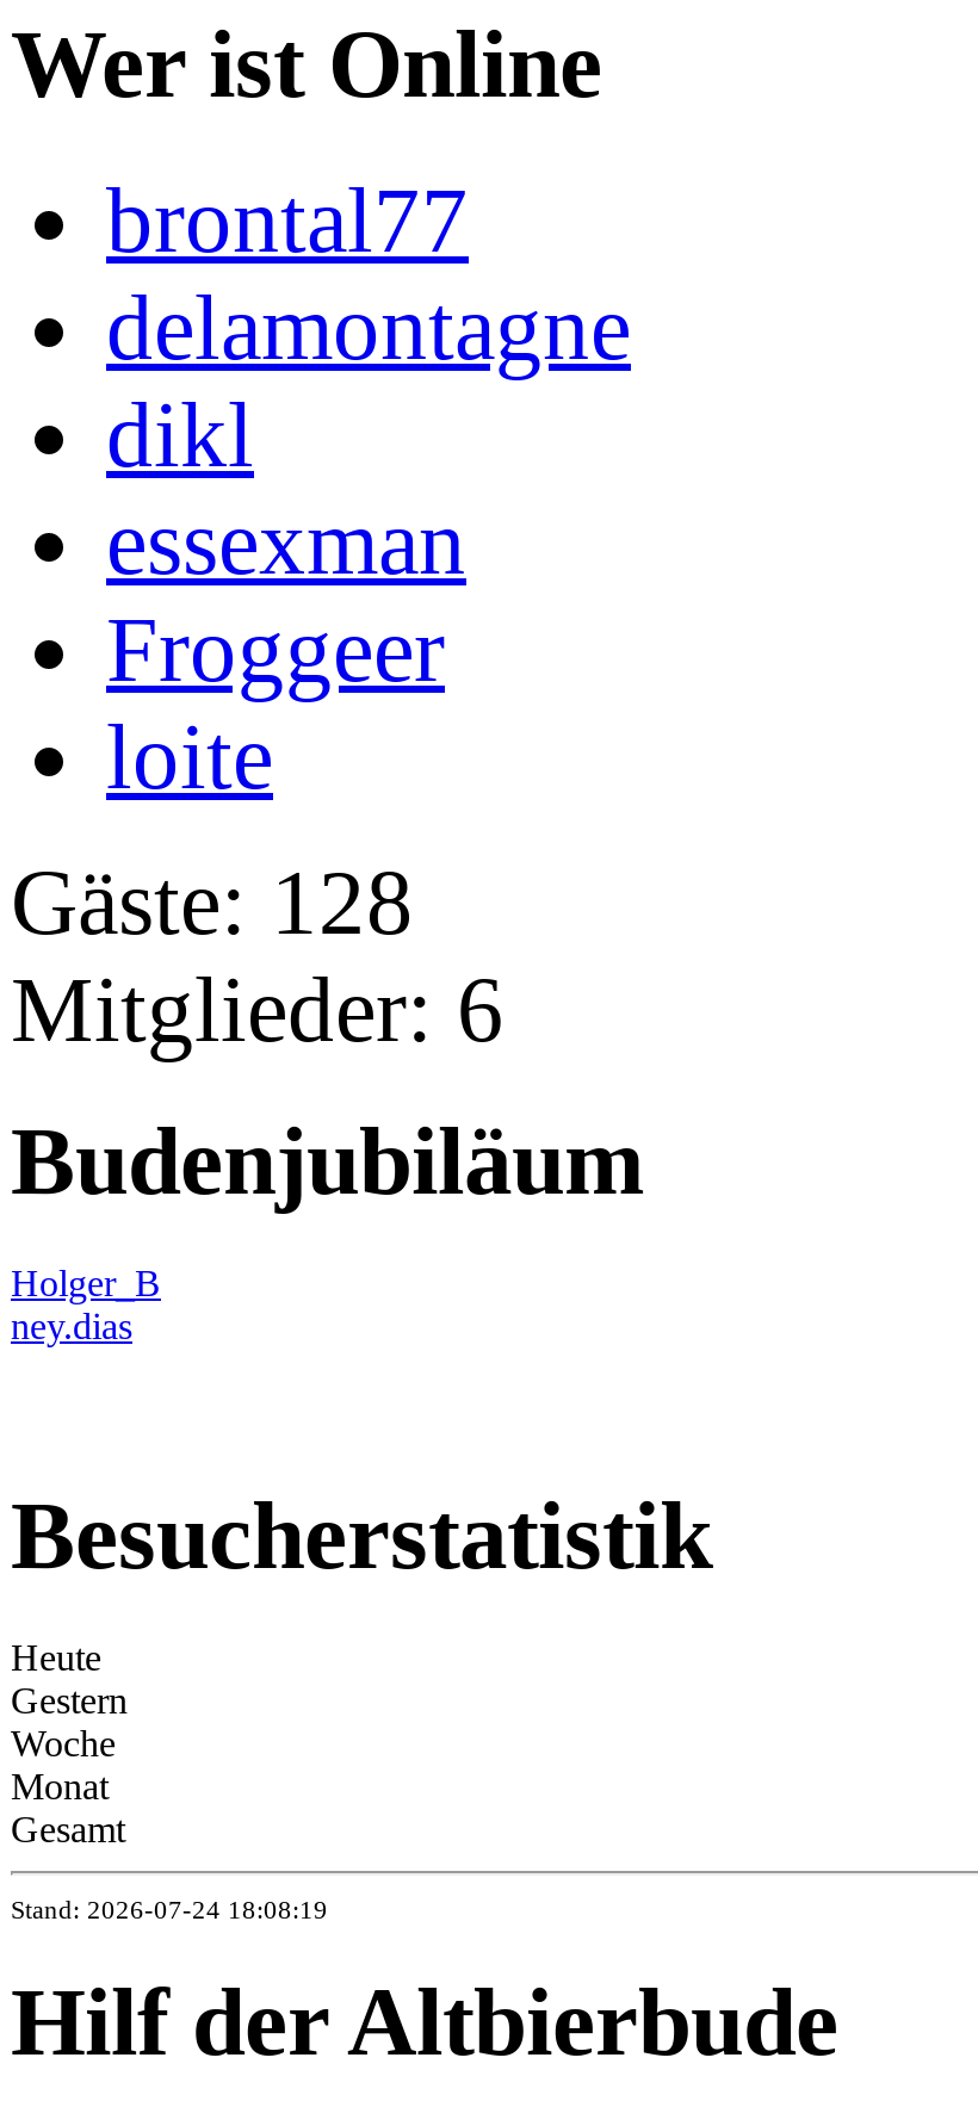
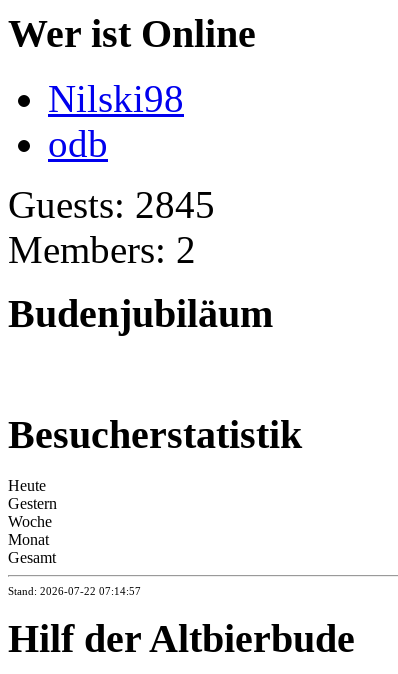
[11,167,631,1059] brontal77 | delamontagne | dikl | essexman | Froggeer | loite | Gäste: 128 | Mitglieder: 6 -> [8,77,215,271] Nilski98 | odb | Guests: 2845 | Members: 2
[11,1263,161,1346] Holger_B | ney.dias -> none
[11,1894,328,1922] Stand: 2026-07-24 18:08:19 -> [8,584,141,596] Stand: 2026-07-22 07:14:57

